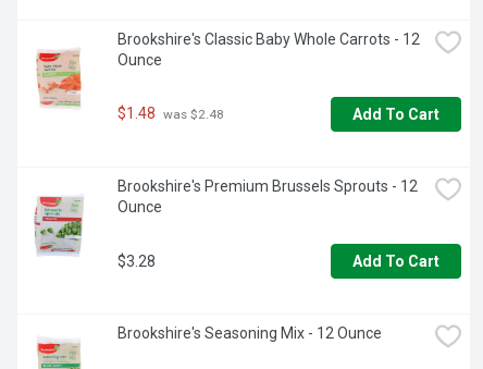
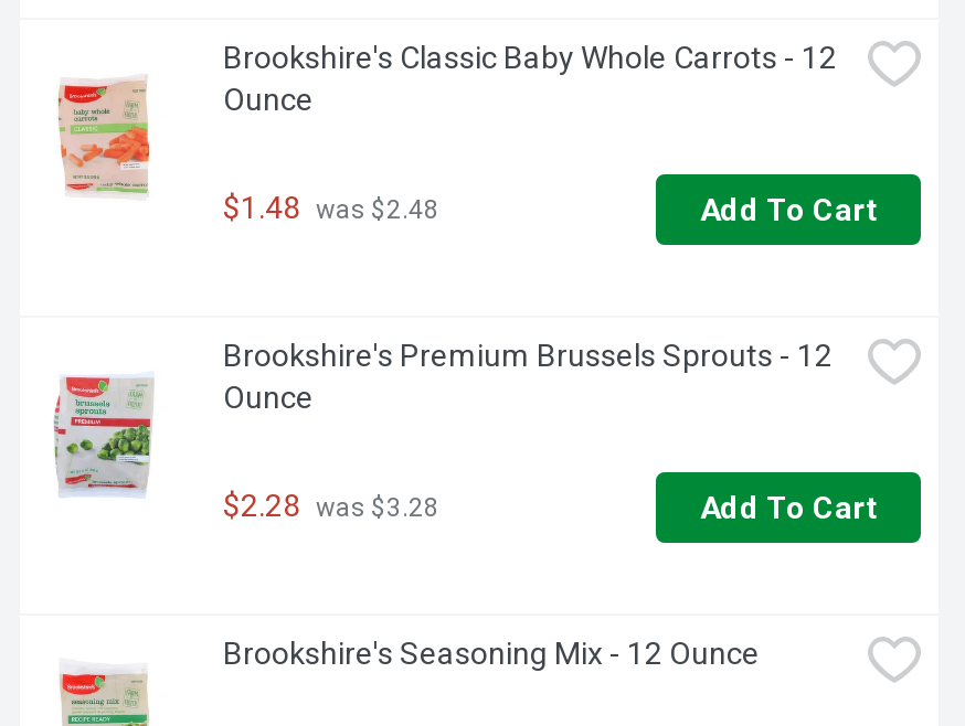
[117,252,156,270] $3.28 -> [223,488,439,523] $2.28 was $3.28

